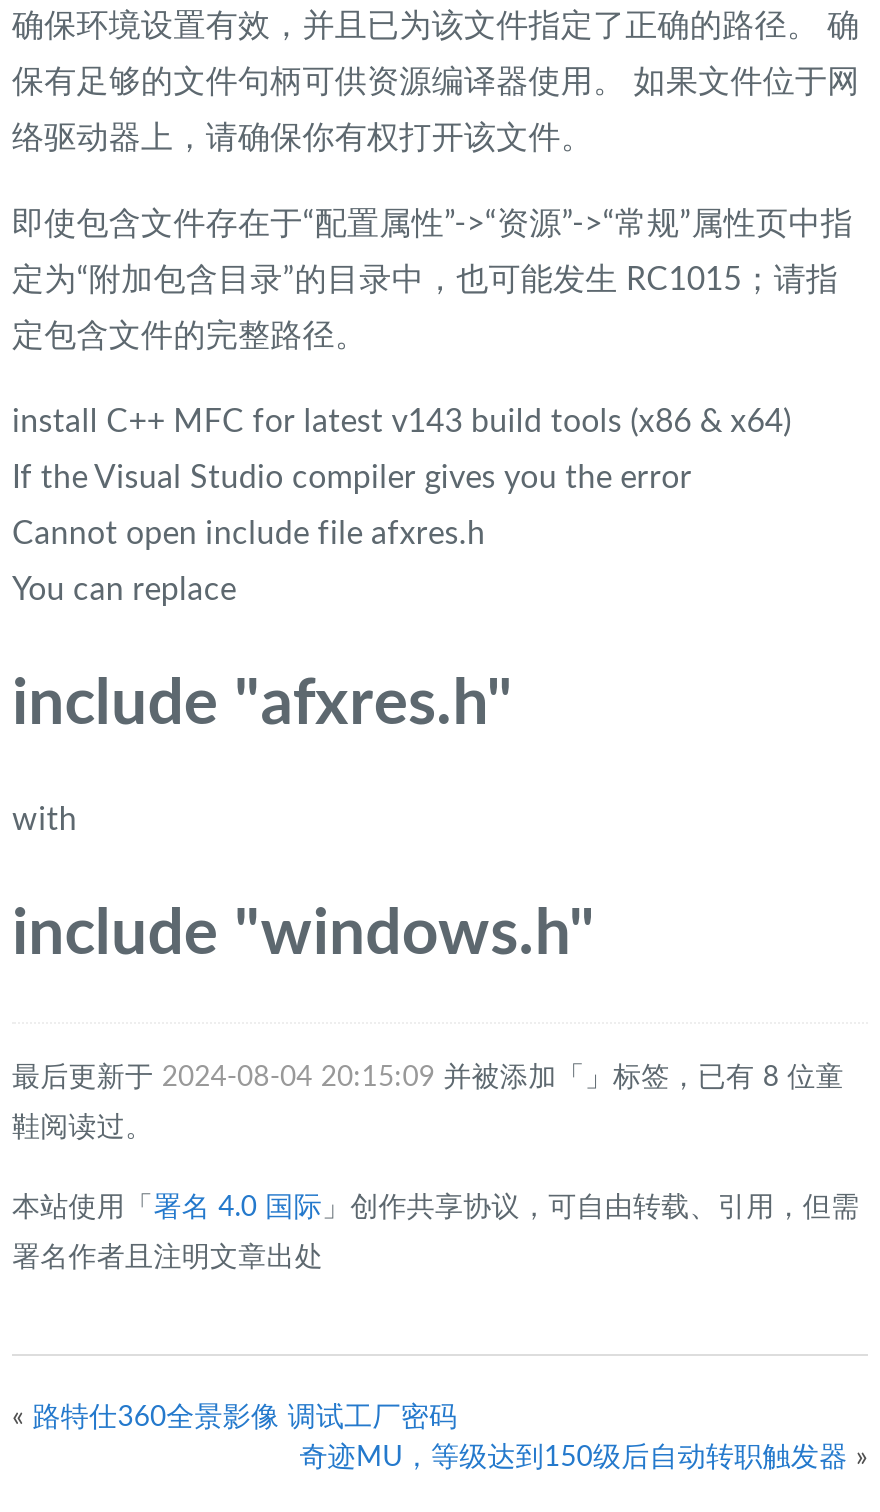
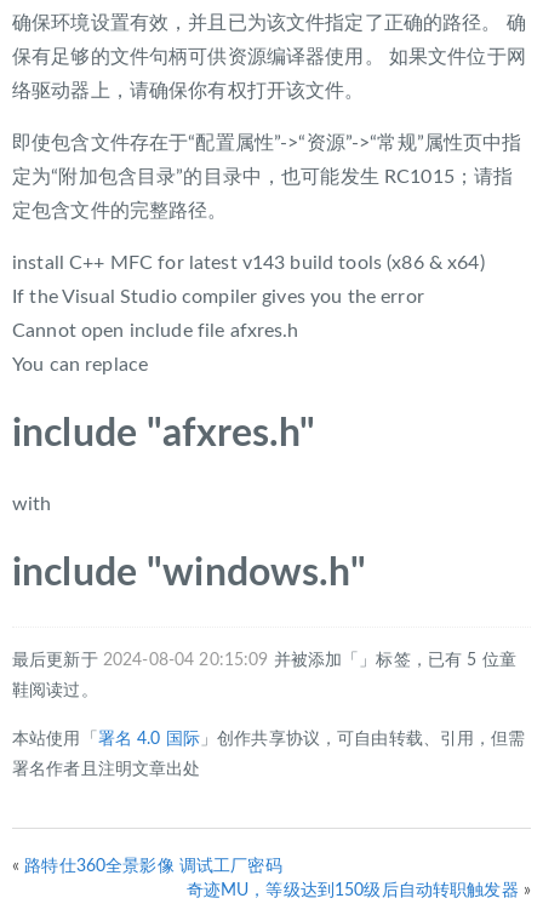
[12,1064,844,1092] 最后更新于2024-08-04 20:15:09并被添加「」标签，已有 8 位童 -> [12,652,516,669] 最后更新于2024-08-04 20:15:09并被添加「」标签，已有 5 位童

